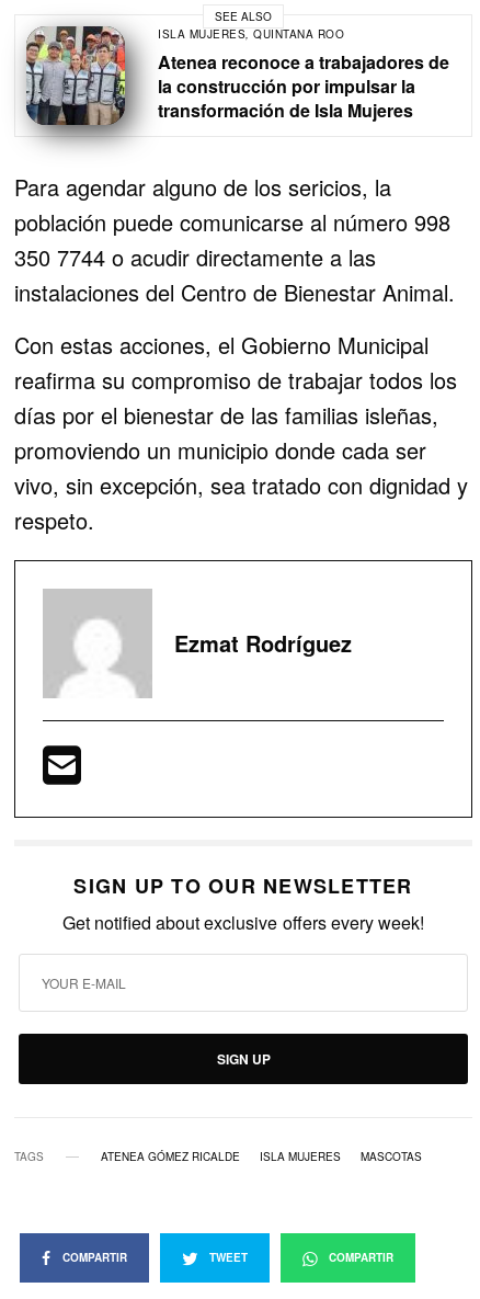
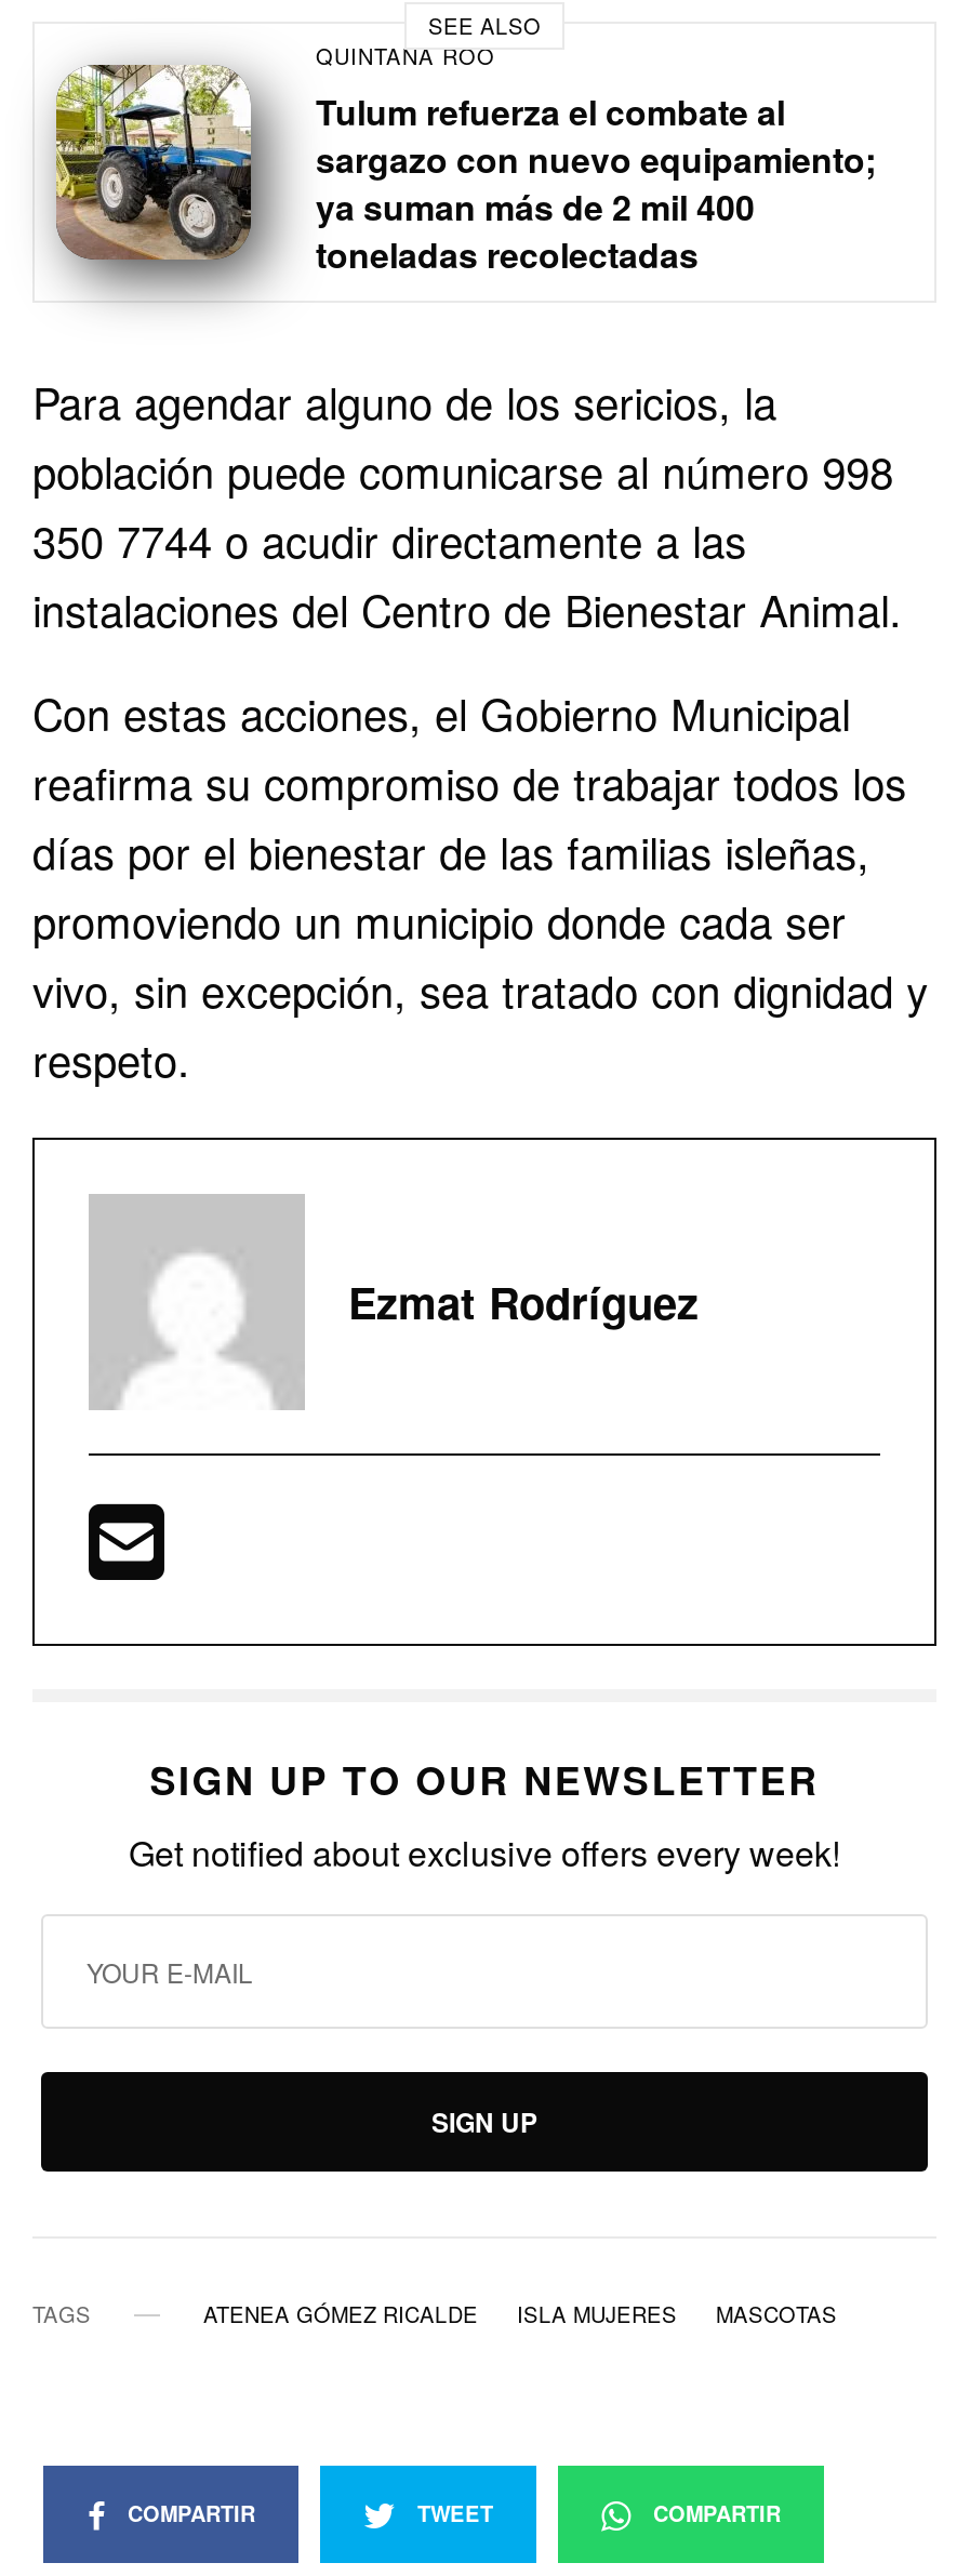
[26,24,449,143] [image] | ISLA MUJERES, QUINTANA ROO | Atenea reconoce a trabajadores de | la construcción por impulsar la | transformación de Isla Mujeres -> [56,42,876,303] [image] | QUINTANA ROO | Tulum refuerza el combate al | sargazo con nuevo equipamiento; | ya suman más de 2 mil 400 | toneladas recolectadas

